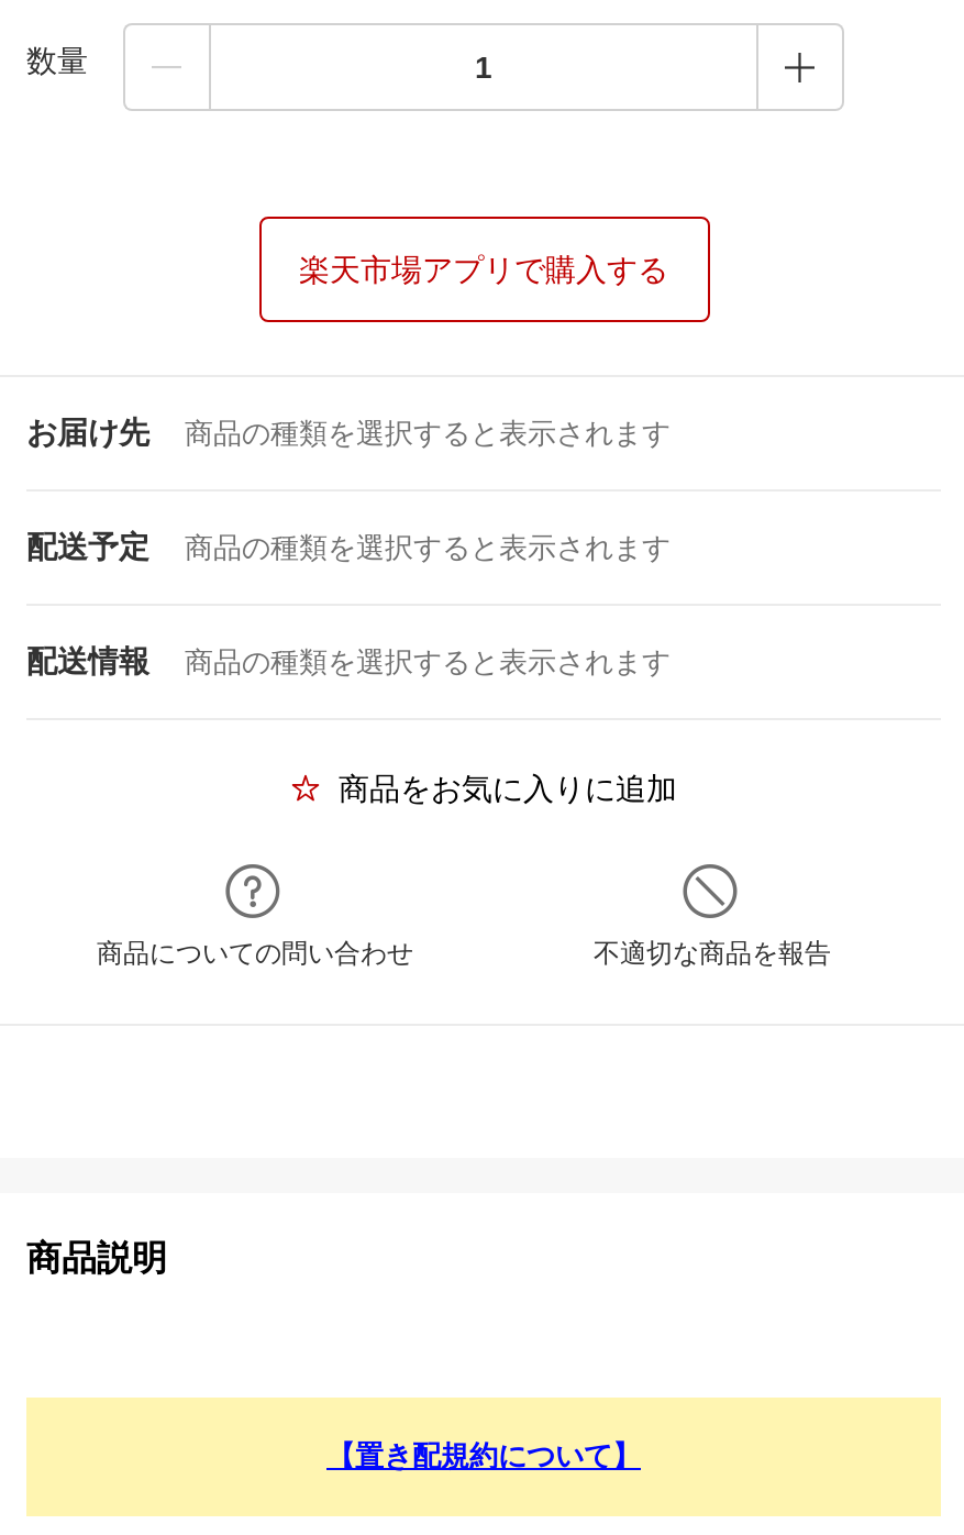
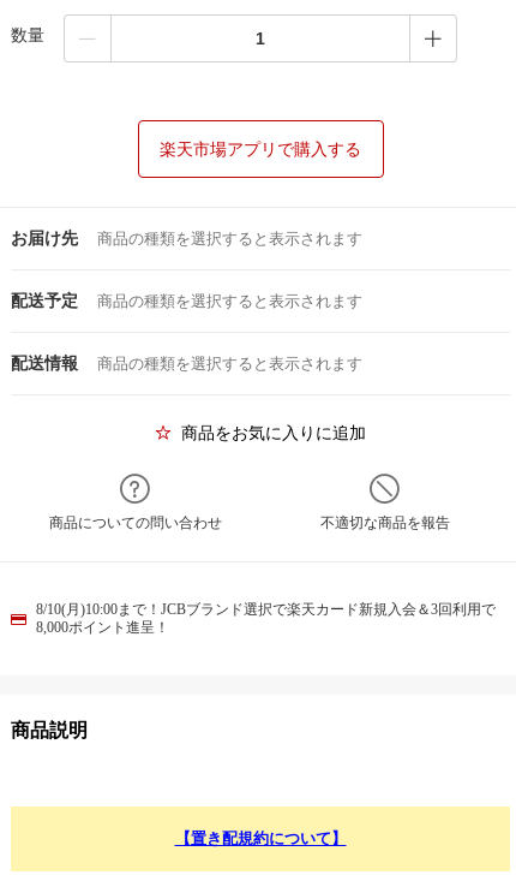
none -> [36,601,496,636] 8/10(月)10:00まで！JCBブランド選択で楽天カード新規入会＆3回利用で | 8,000ポイント進呈！

